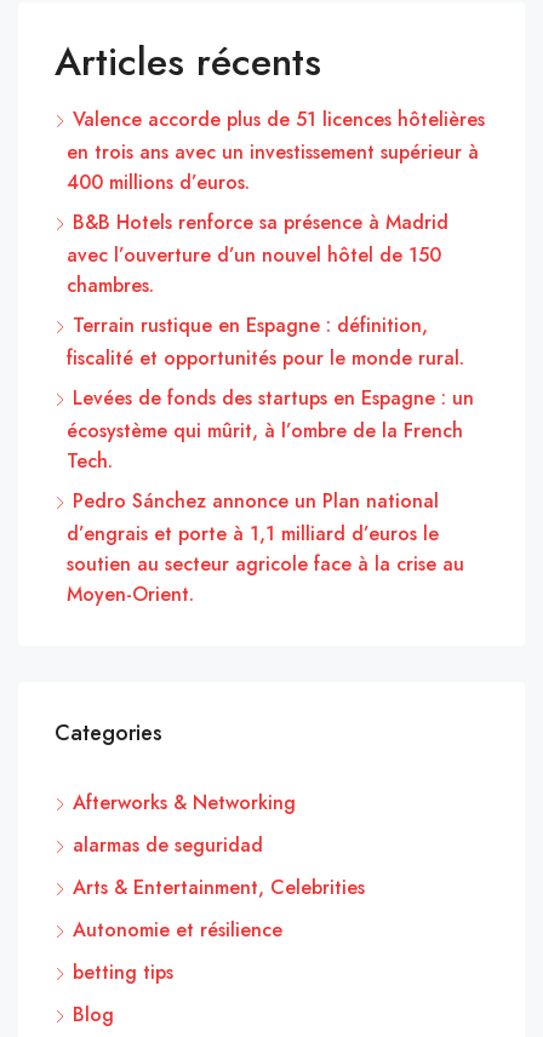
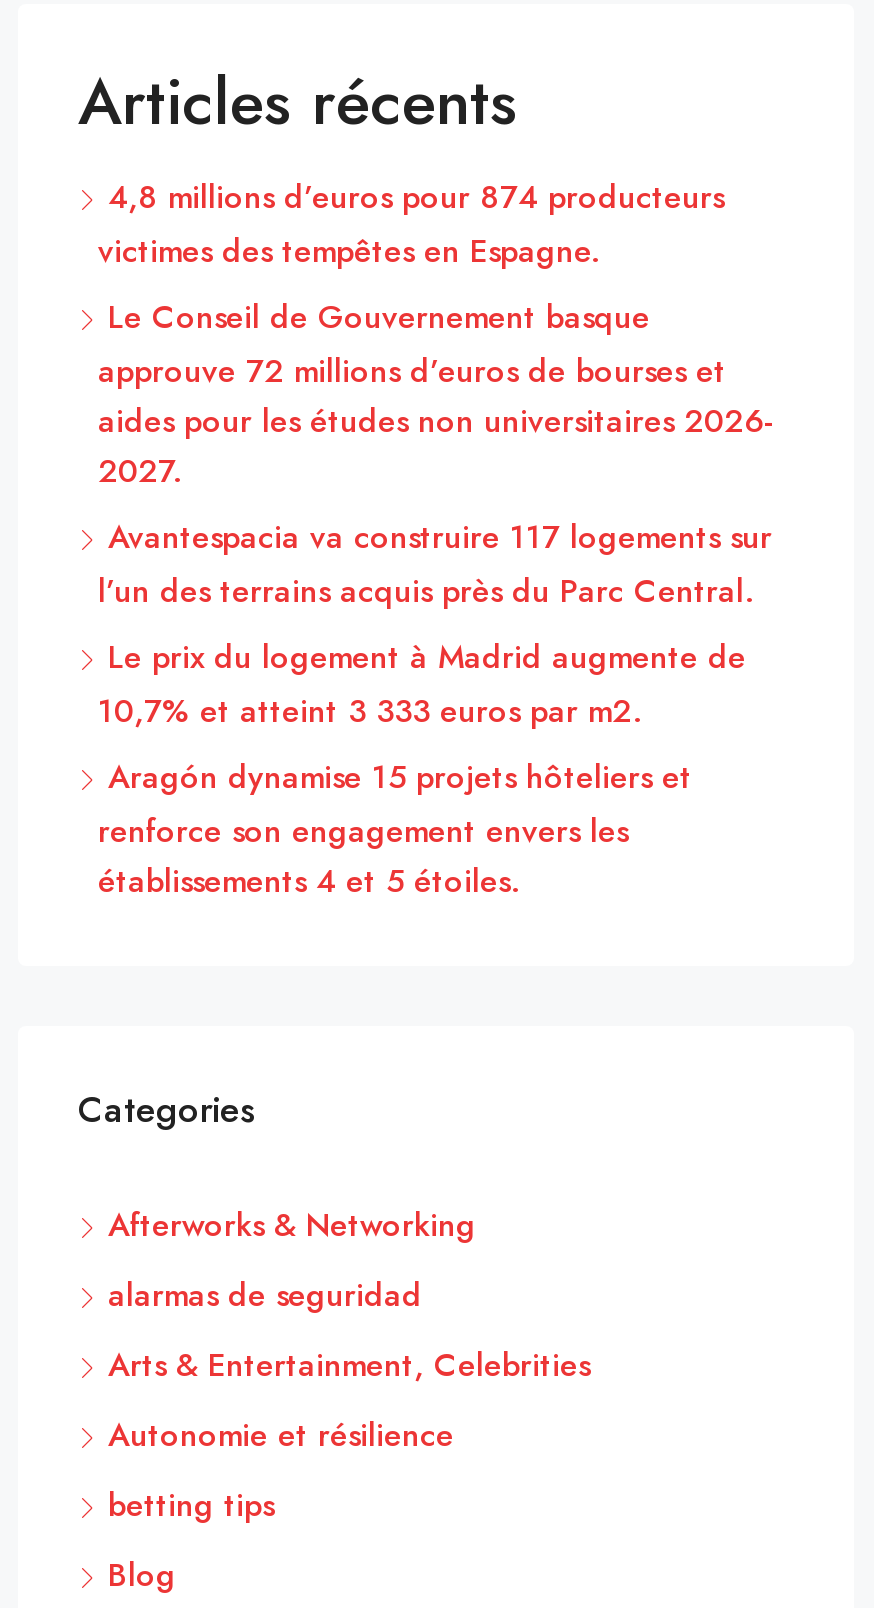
[67,106,485,609] Valence accorde plus de 51 licences hôtelières | en trois ans avec un investissement supérieur à | 400 millions d’euros. | B&B Hotels renforce sa présence à Madrid | avec l’ouverture d’un nouvel hôtel de 150 | chambres. | Terrain rustique en Espagne : définition, | fiscalité et opportunités pour le monde rural. | Levées de fonds des startups en Espagne : un | écosystème qui mûrit, à l’ombre de la French | Tech. | Pedro Sánchez annonce un Plan national | d’engrais et porte à 1,1 milliard d’euros le | soutien au secteur agricole face à la crise au | Moyen-Orient. -> [98,174,774,904] 4,8 millions d’euros pour 874 producteurs | victimes des tempêtes en Espagne. | Le Conseil de Gouvernement basque | approuve 72 millions d’euros de bourses et | aides pour les études non universitaires 2026- | 2027. | Avantespacia va construire 117 logements sur | l’un des terrains acquis près du Parc Central. | Le prix du logement à Madrid augmente de | 10,7% et atteint 3 333 euros par m2. | Aragón dynamise 15 projets hôteliers et | renforce son engagement envers les | établissements 4 et 5 étoiles.

